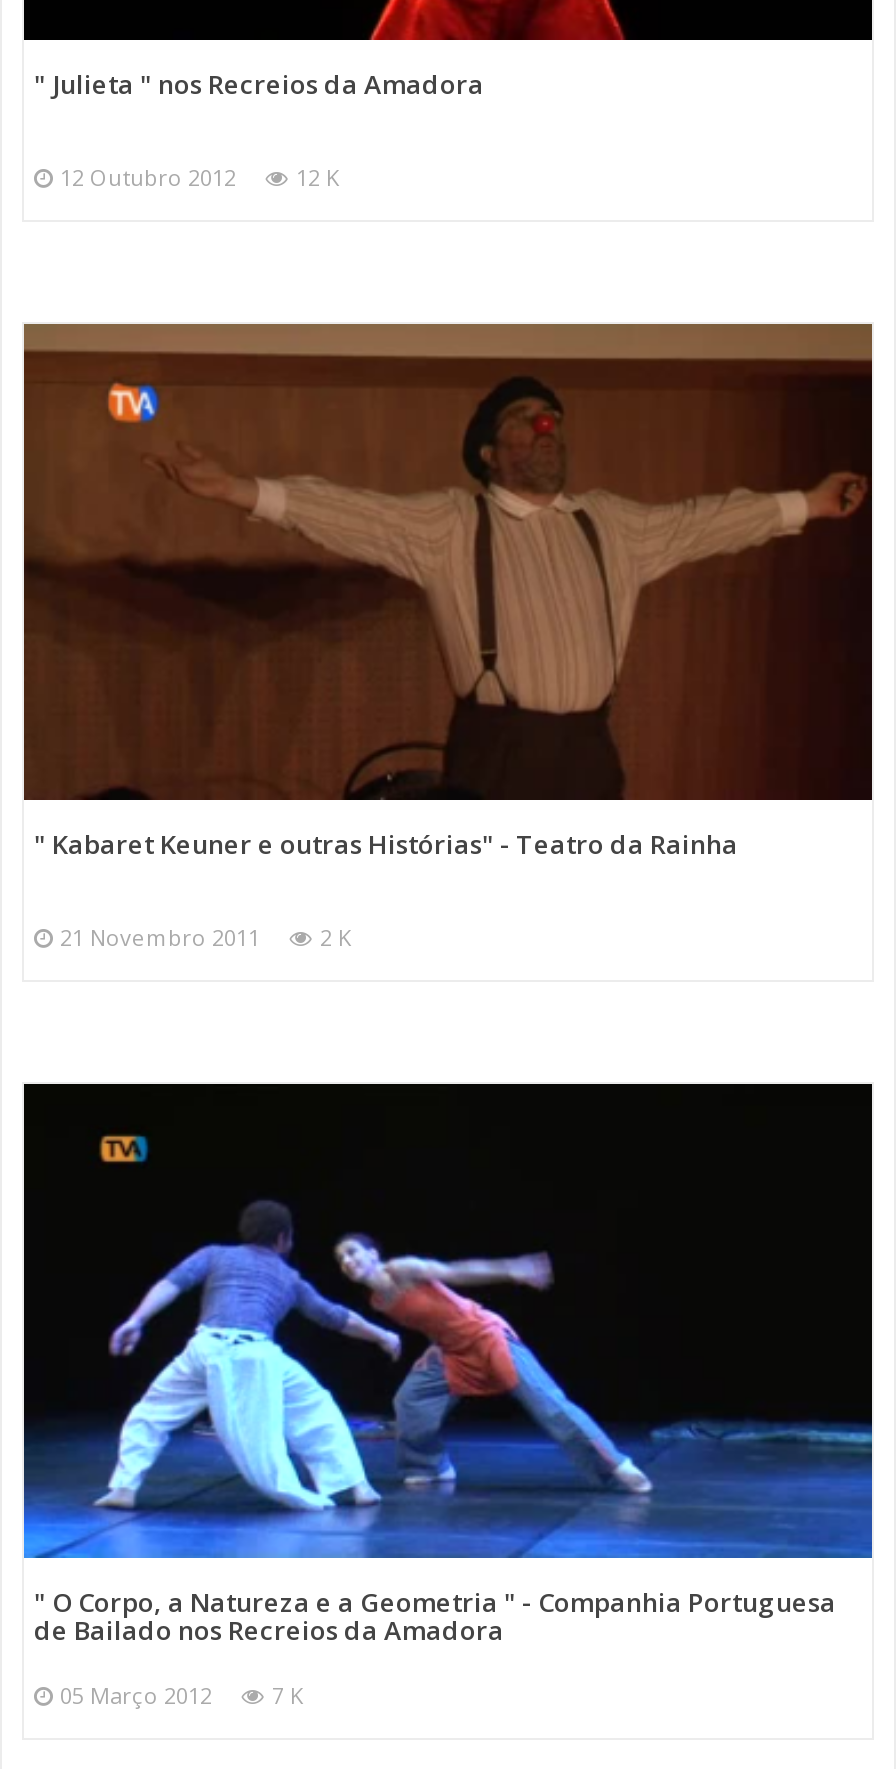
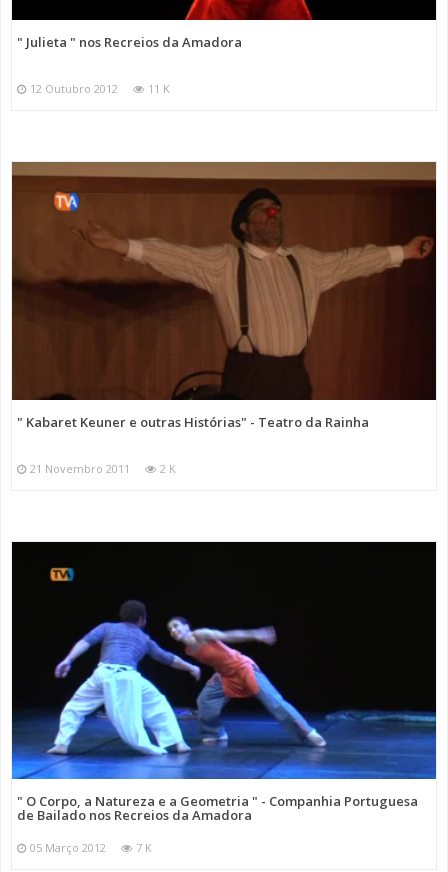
[60,162,340,192] 12 Outubro 2012 12 K -> [30,81,170,96] 12 Outubro 2012 11 K

